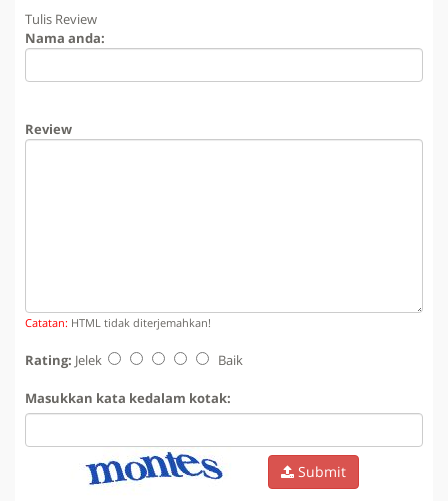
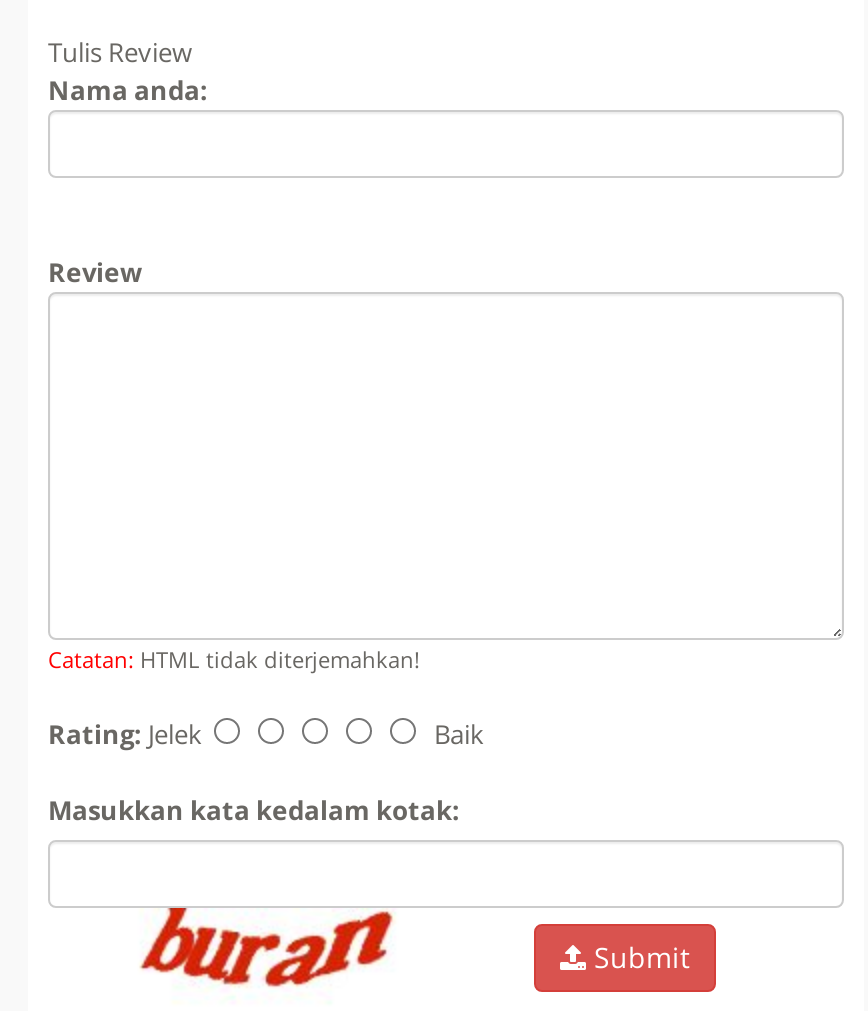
[72,447,224,486] [image] -> [140,906,444,988] [image]

